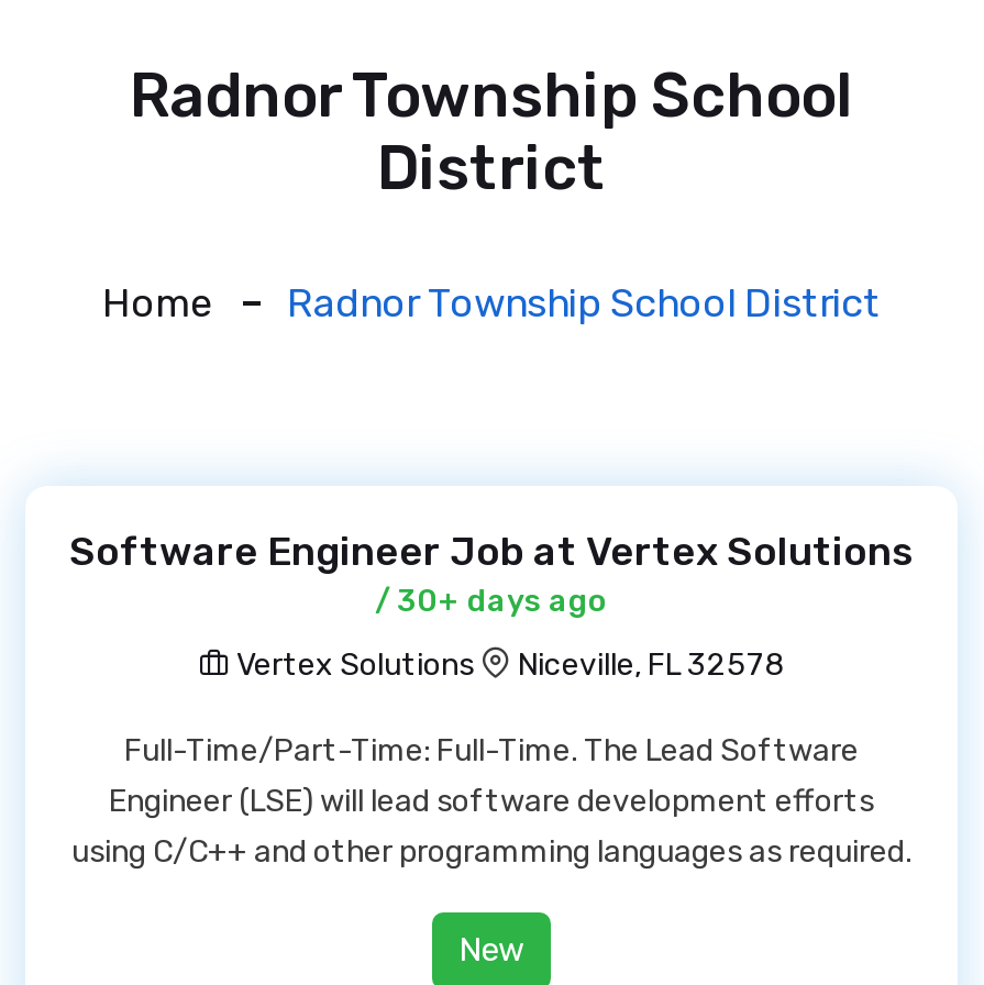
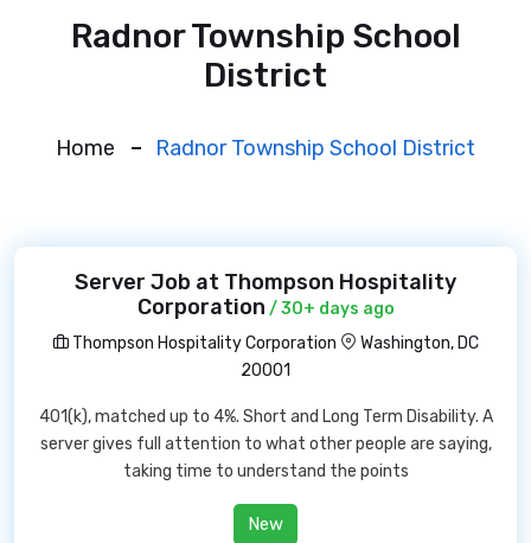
[69,528,914,620] Software Engineer Job at Vertex Solutions | / 30+ days ago -> [75,269,456,320] Server Job at Thompson Hospitality | Corporation / 30+ days ago
[230,646,784,684] Vertex Solutions | Niceville, FL 32578 -> [69,333,479,381] Thompson Hospitality Corporation | Washington, DC | 20001
[71,732,911,871] Full-Time/Part-Time: Full-Time. The Lead Software | Engineer (LSE) will lead software development efforts | using C/C++ and other programming languages as required. -> [39,407,492,481] 401(k), matched up to 4%. Short and Long Term Disability. A | server gives full attention to what other people are saying, | taking time to understand the points

